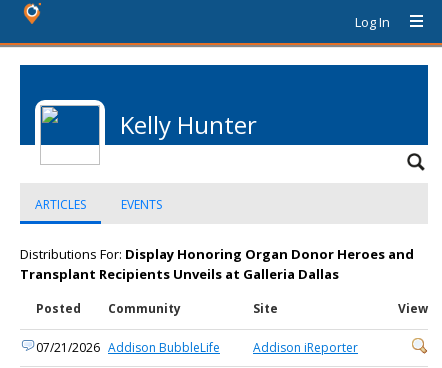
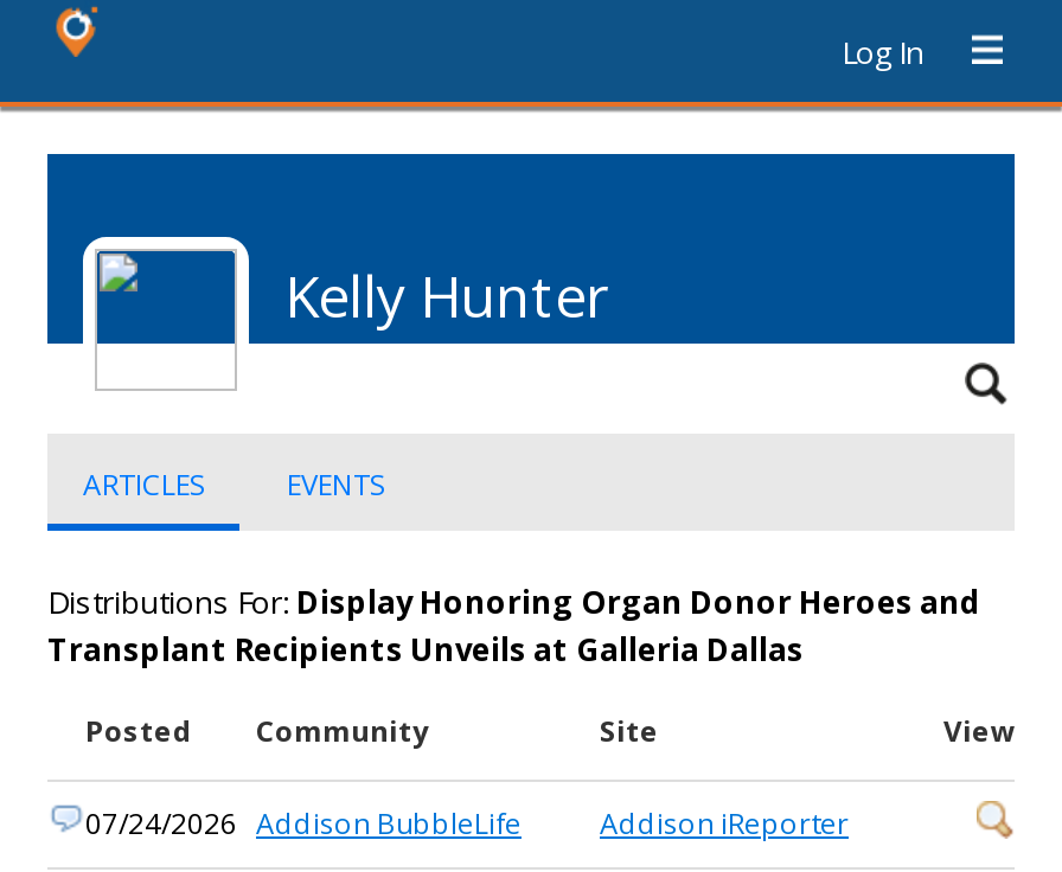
[36,339,220,356] 07/21/2026 Addison BubbleLife -> [85,803,522,844] 07/24/2026 Addison BubbleLife

